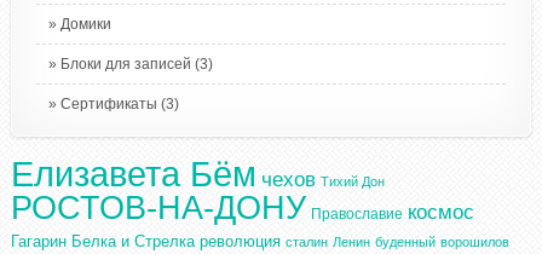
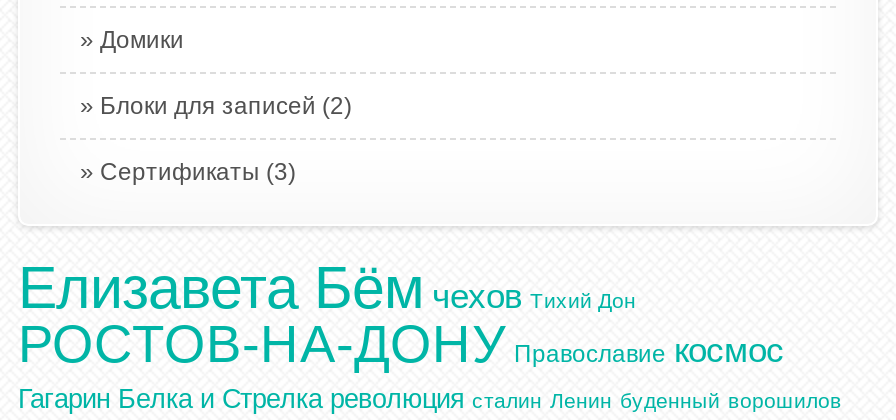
[60,56,213,73] Блоки для записей (3) -> [100,92,352,120] Блоки для записей (2)

